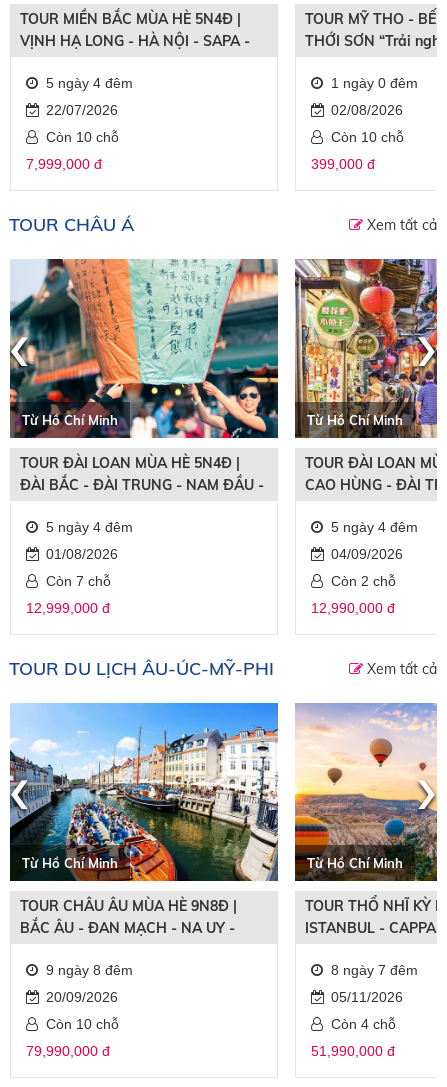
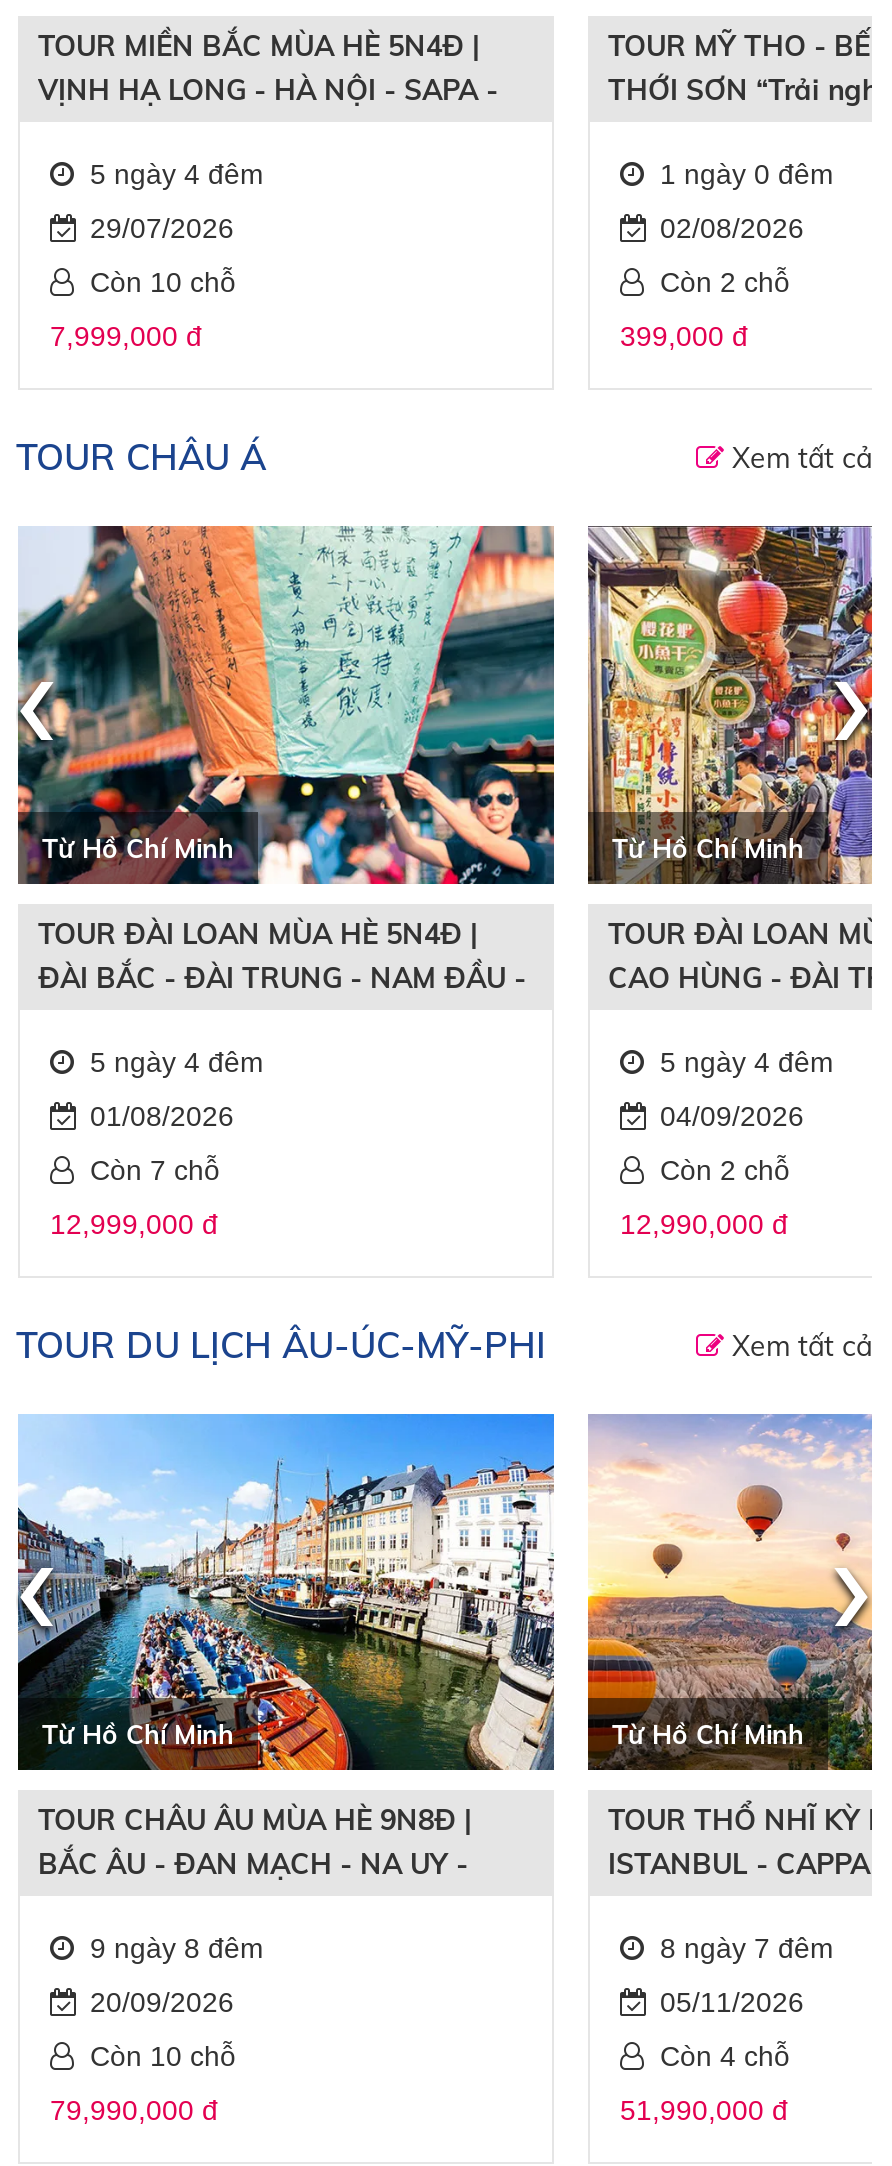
[46,102,118,118] 22/07/2026 -> [90,213,234,245] 29/07/2026
[331,129,404,145] Còn 10 chỗ -> [660,267,790,299] Còn 2 chỗ

